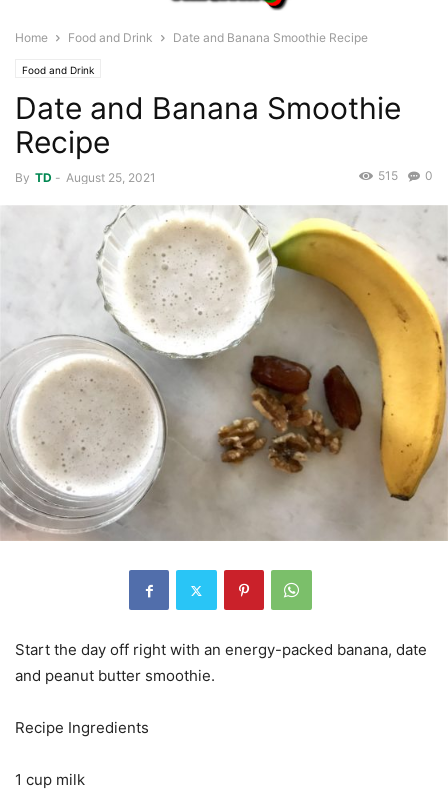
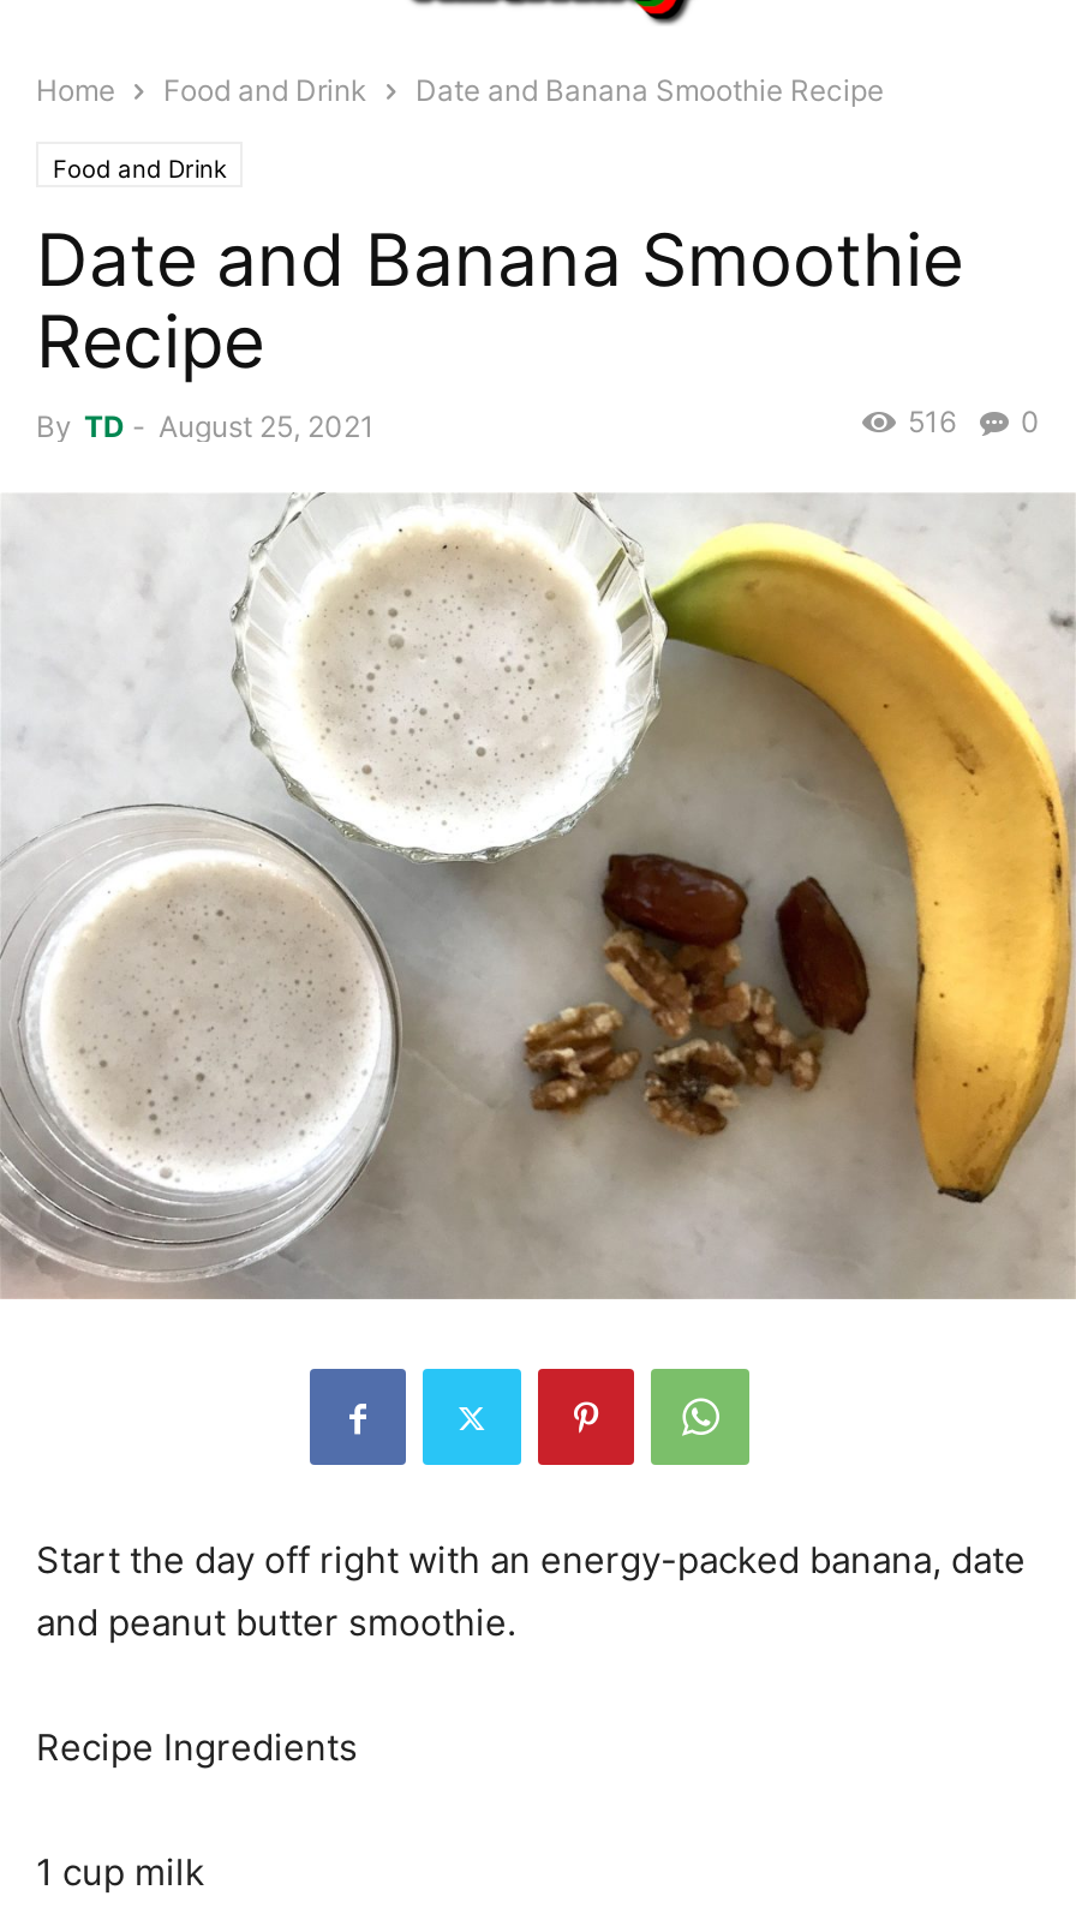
[378,168,433,183] 515 0 -> [908,403,1040,439] 516 0

